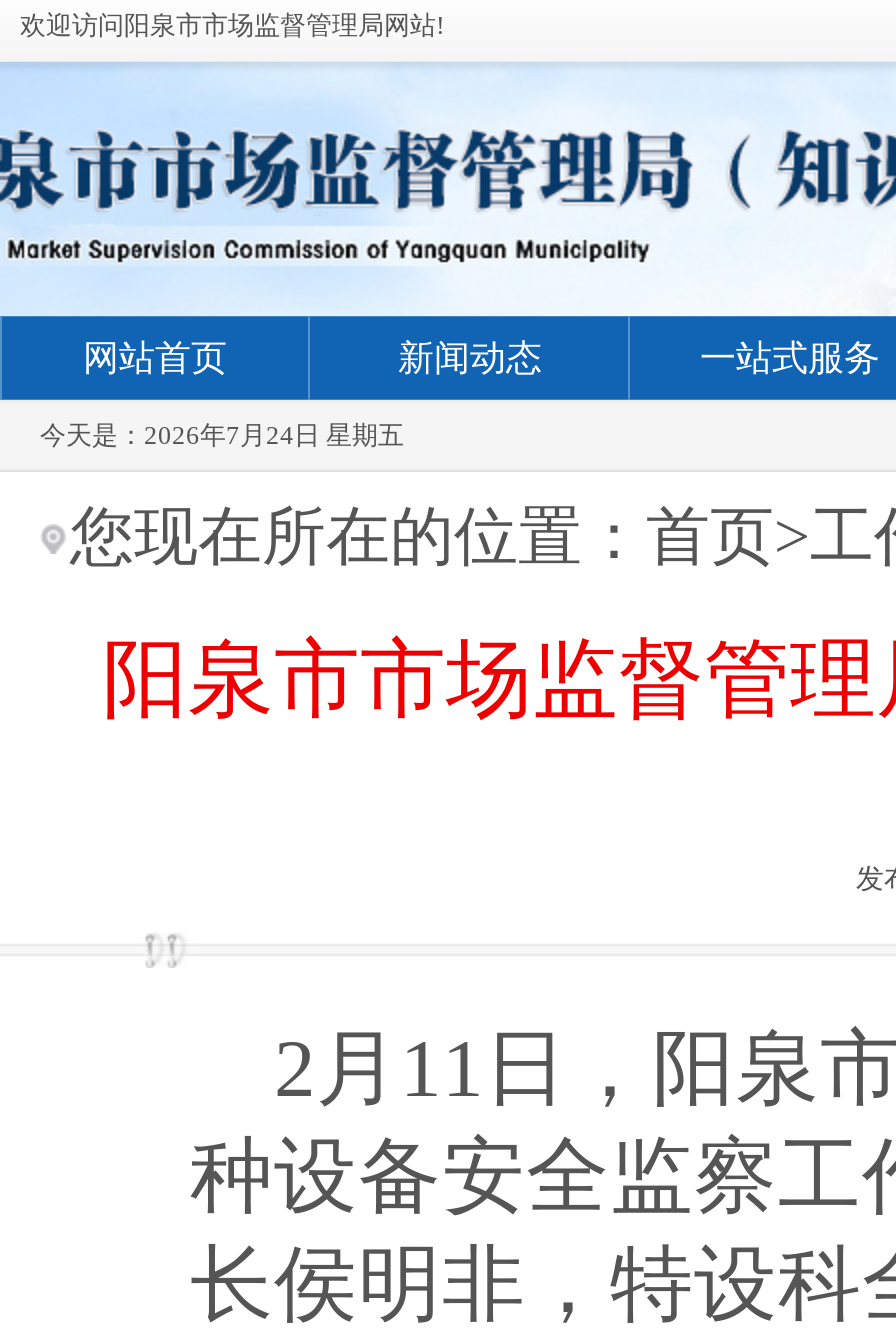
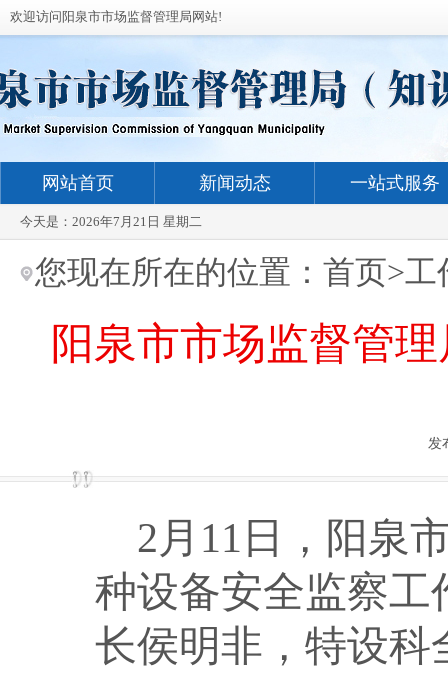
[40,420,410,450] 今天是：2026年7月24日 星期五 -> [20,214,205,229] 今天是：2026年7月21日 星期二

